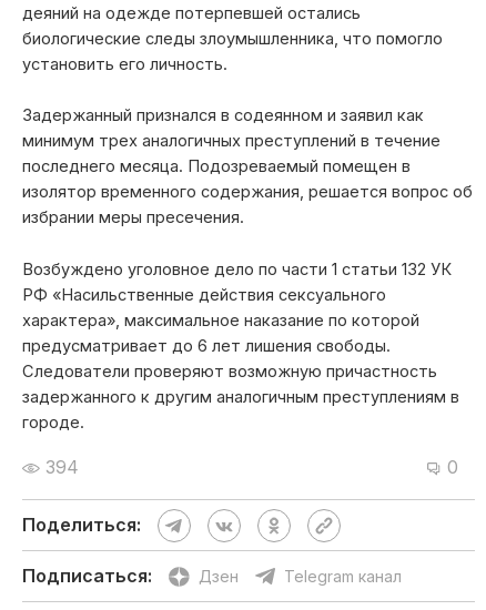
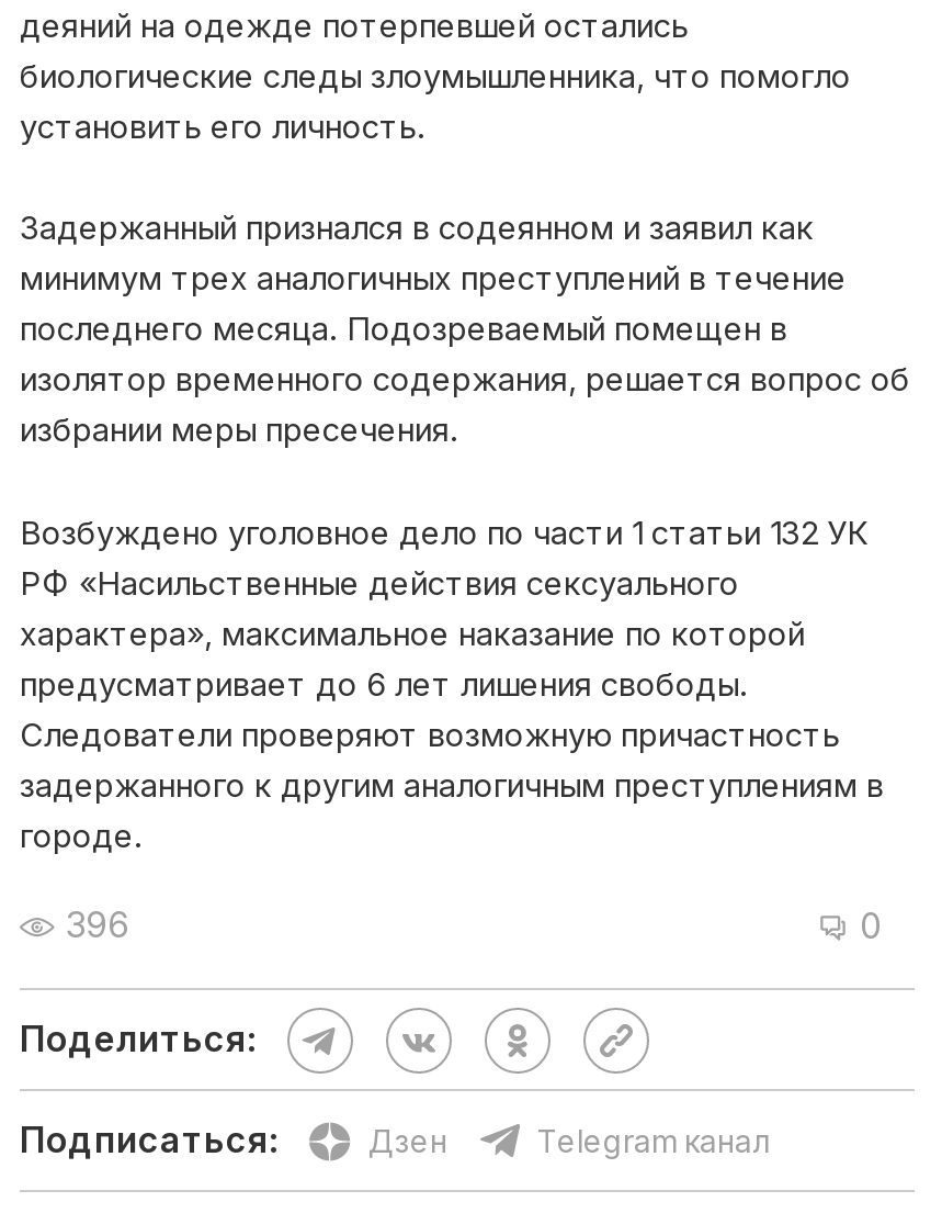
[40,456,79,478] 394 -> [55,903,129,947] 396

